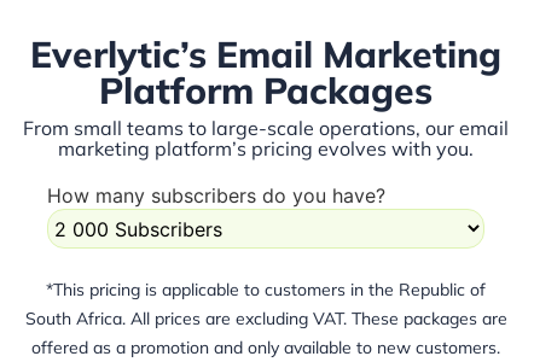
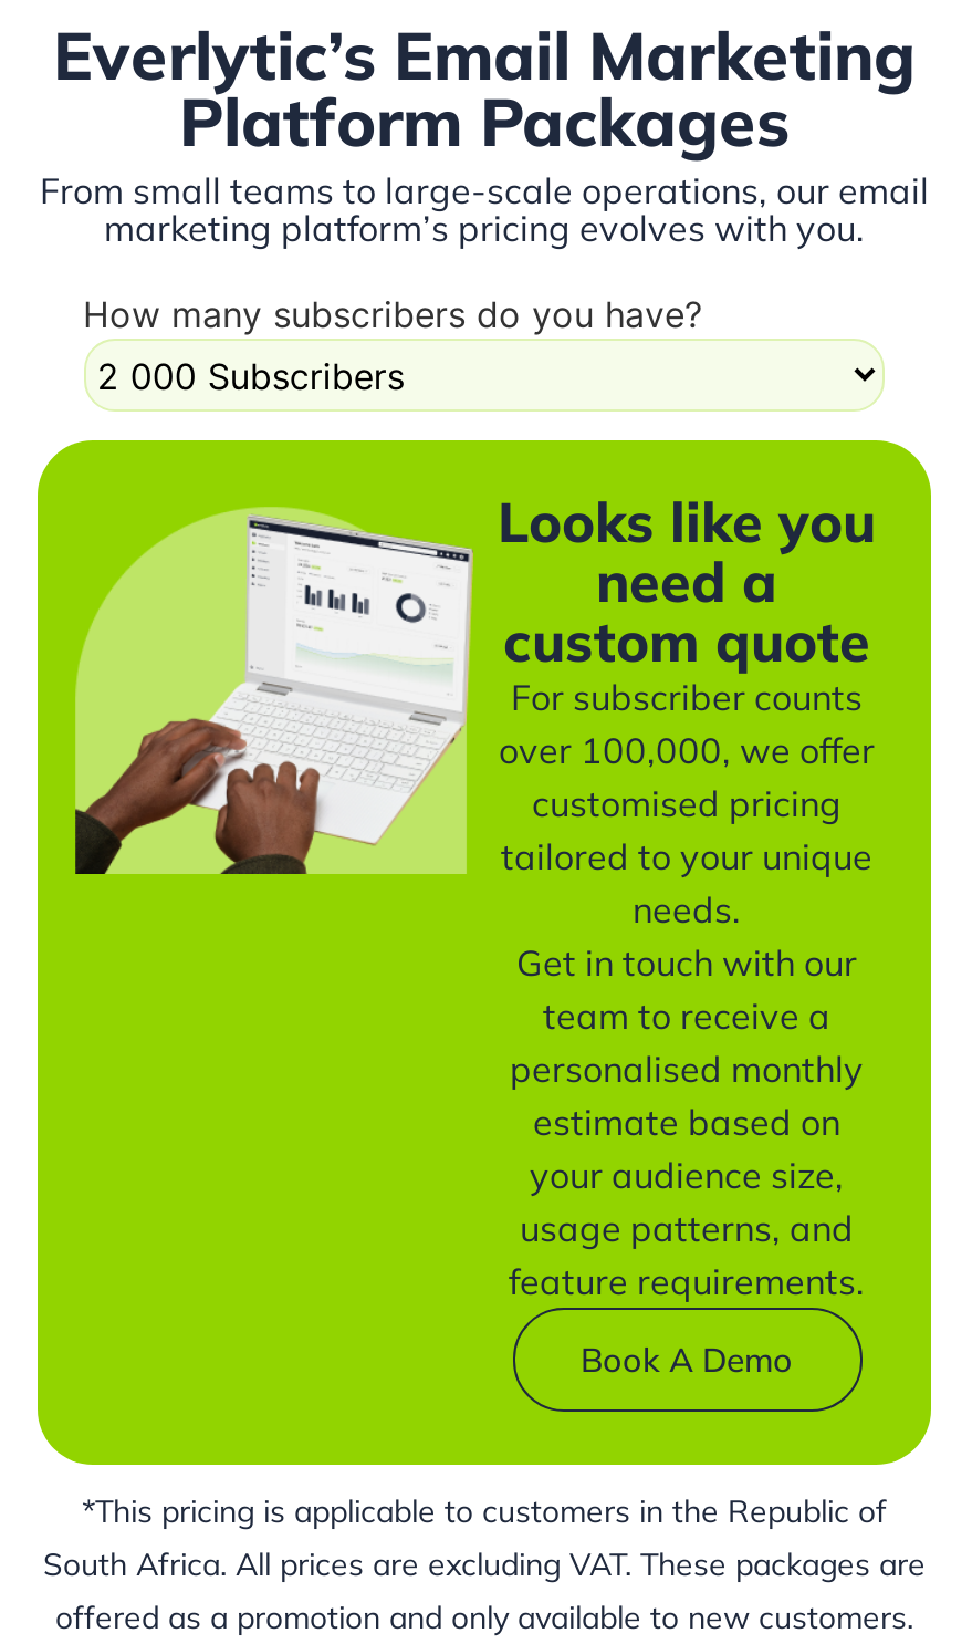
none -> [35,438,933,1467] [image] | Looks like you | need a | custom quote | For subscriber counts | over 100,000, we offer | customised pricing | tailored to your unique | needs. | Get in touch with our | team to receive a | personalised monthly | estimate based on | your audience size, | usage patterns, and | feature requirements. | Book A Demo

